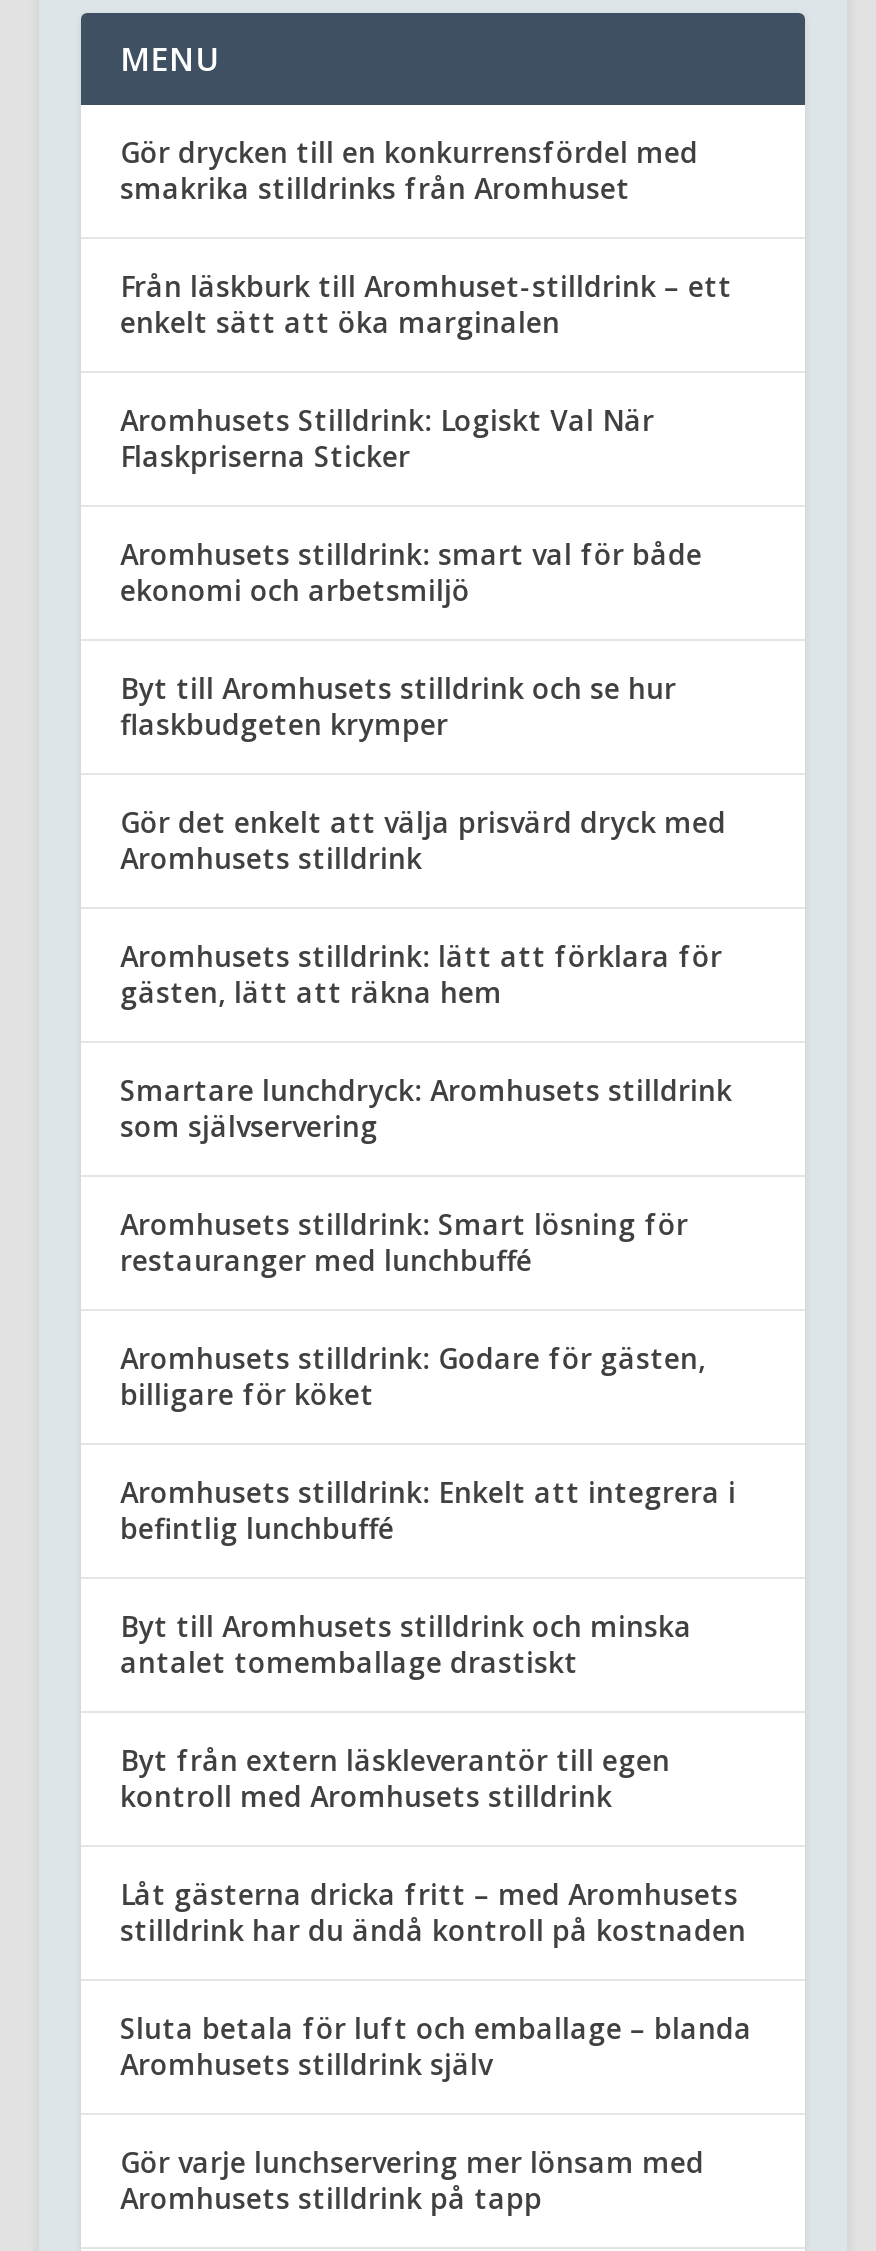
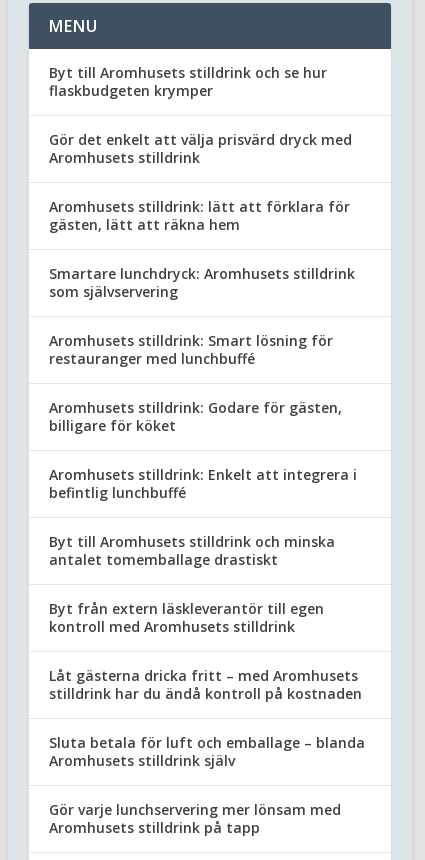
[120,132,732,608] Gör drycken till en konkurrensfördel med | smakrika stilldrinks från Aromhuset | Från läskburk till Aromhuset-stilldrink – ett | enkelt sätt att öka marginalen | Aromhusets Stilldrink: Logiskt Val När | Flaskpriserna Sticker | Aromhusets stilldrink: smart val för både | ekonomi och arbetsmiljö -> none

